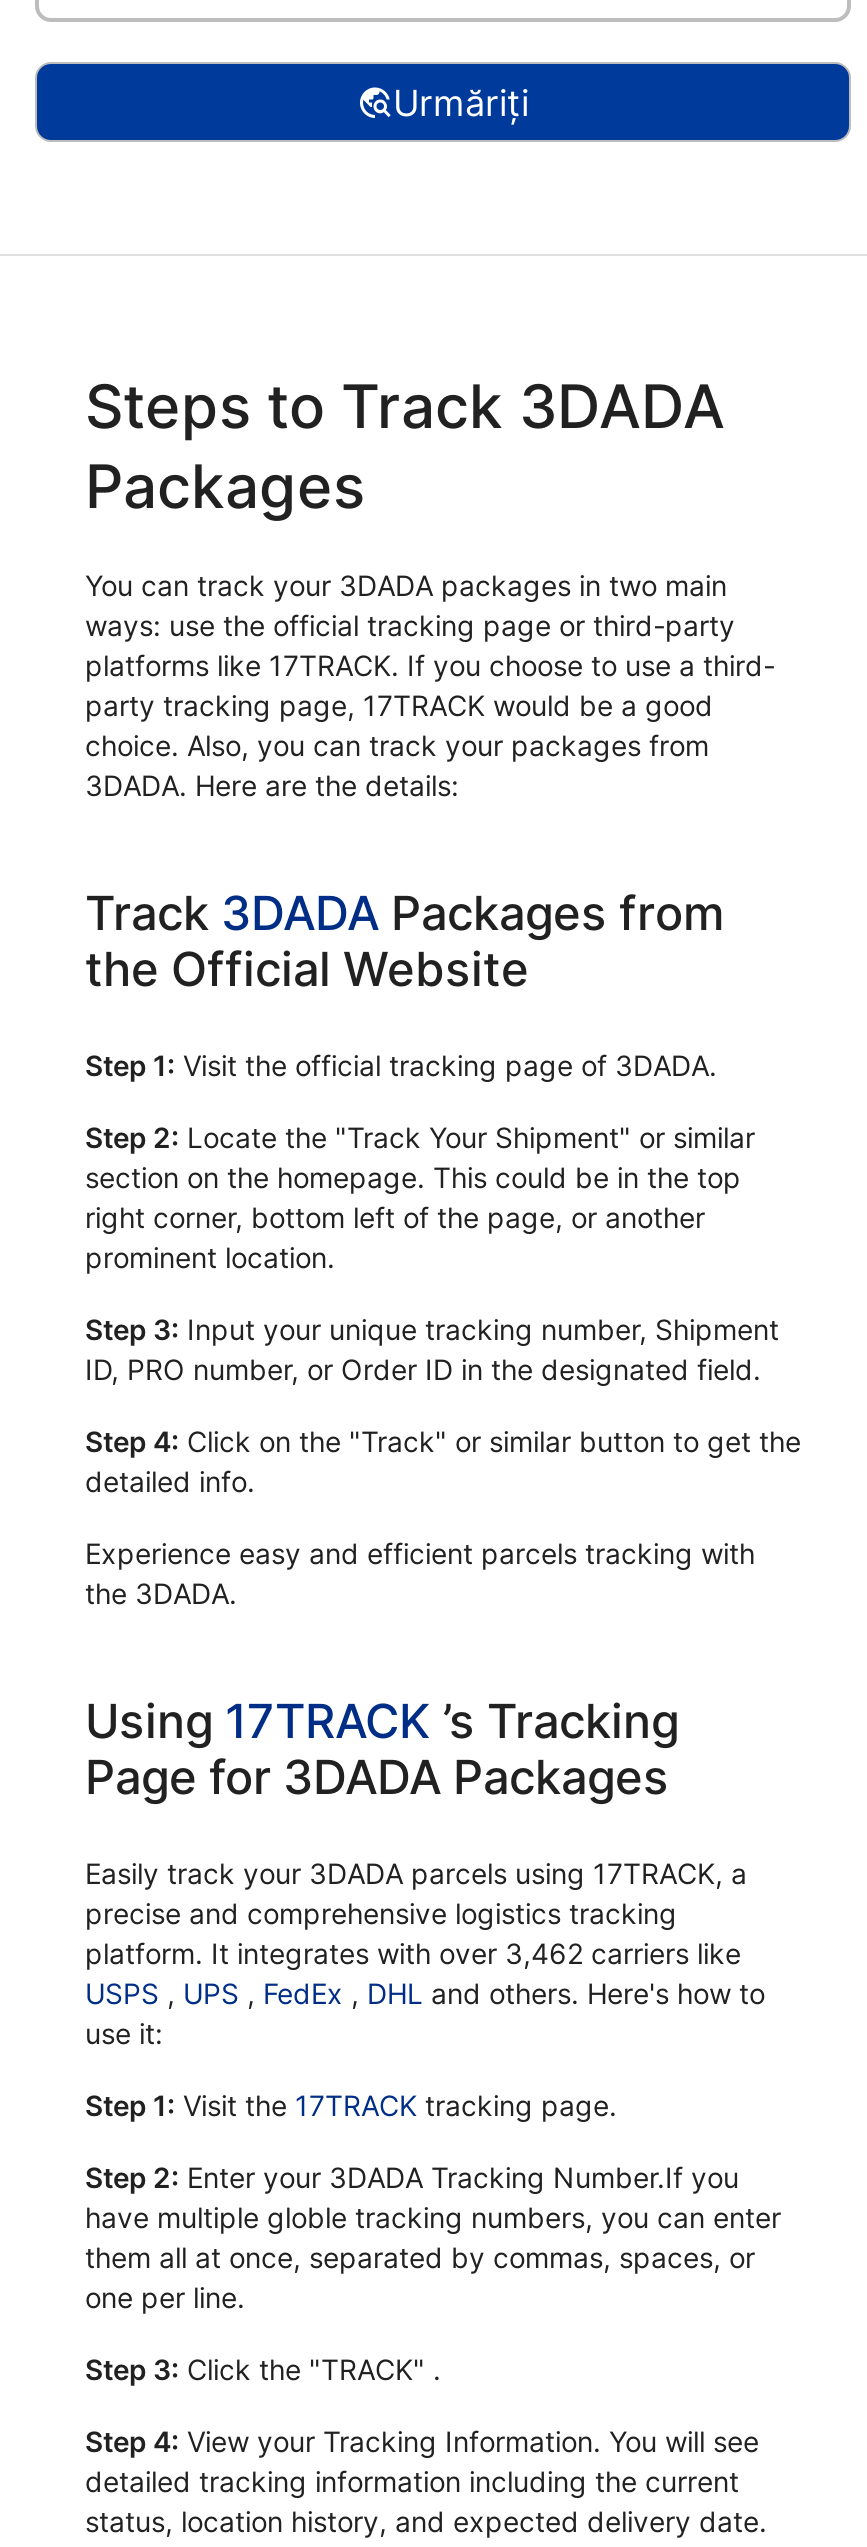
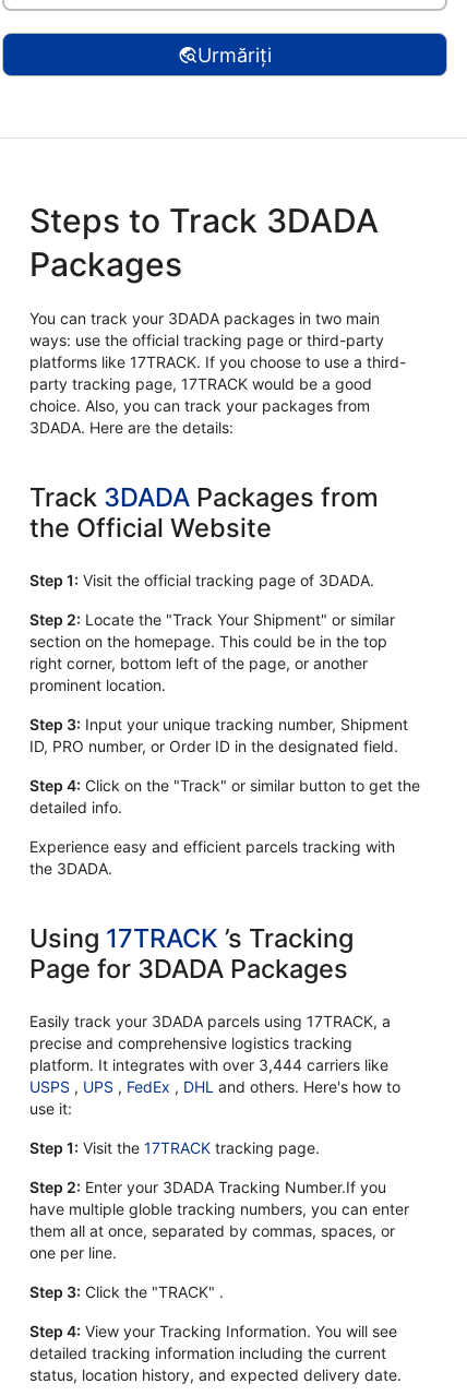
[85,1936,741,1970] platform. It integrates with over 3,462 carriers like -> [29,1055,388,1074] platform. It integrates with over 3,444 carriers like

